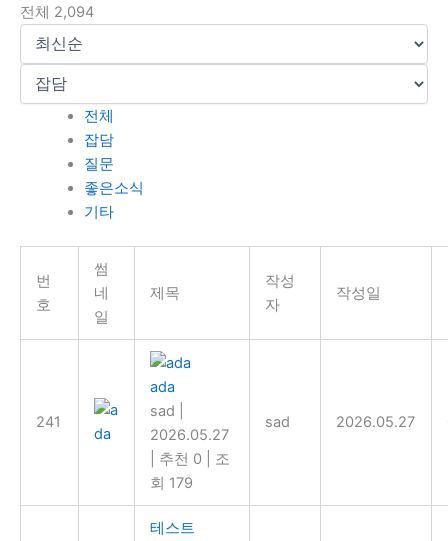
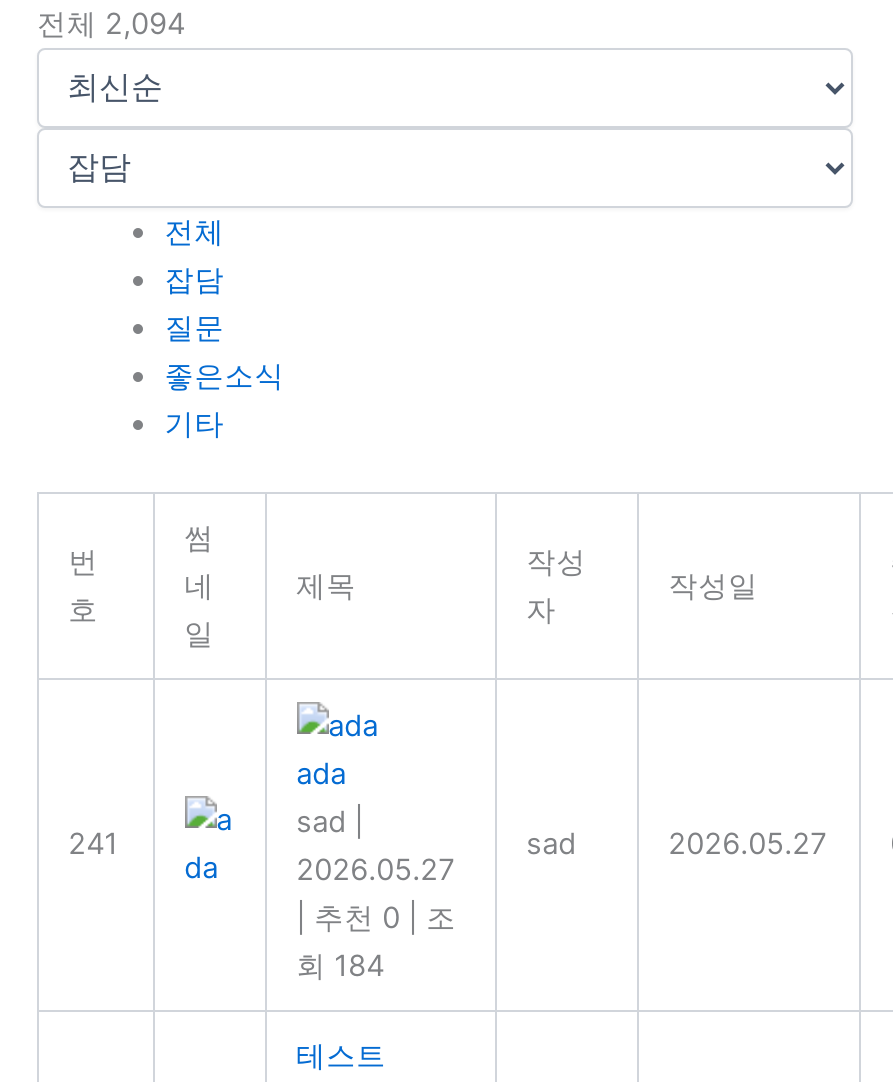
[150,474,193,492] 회 179 -> [296,948,384,984] 회 184

